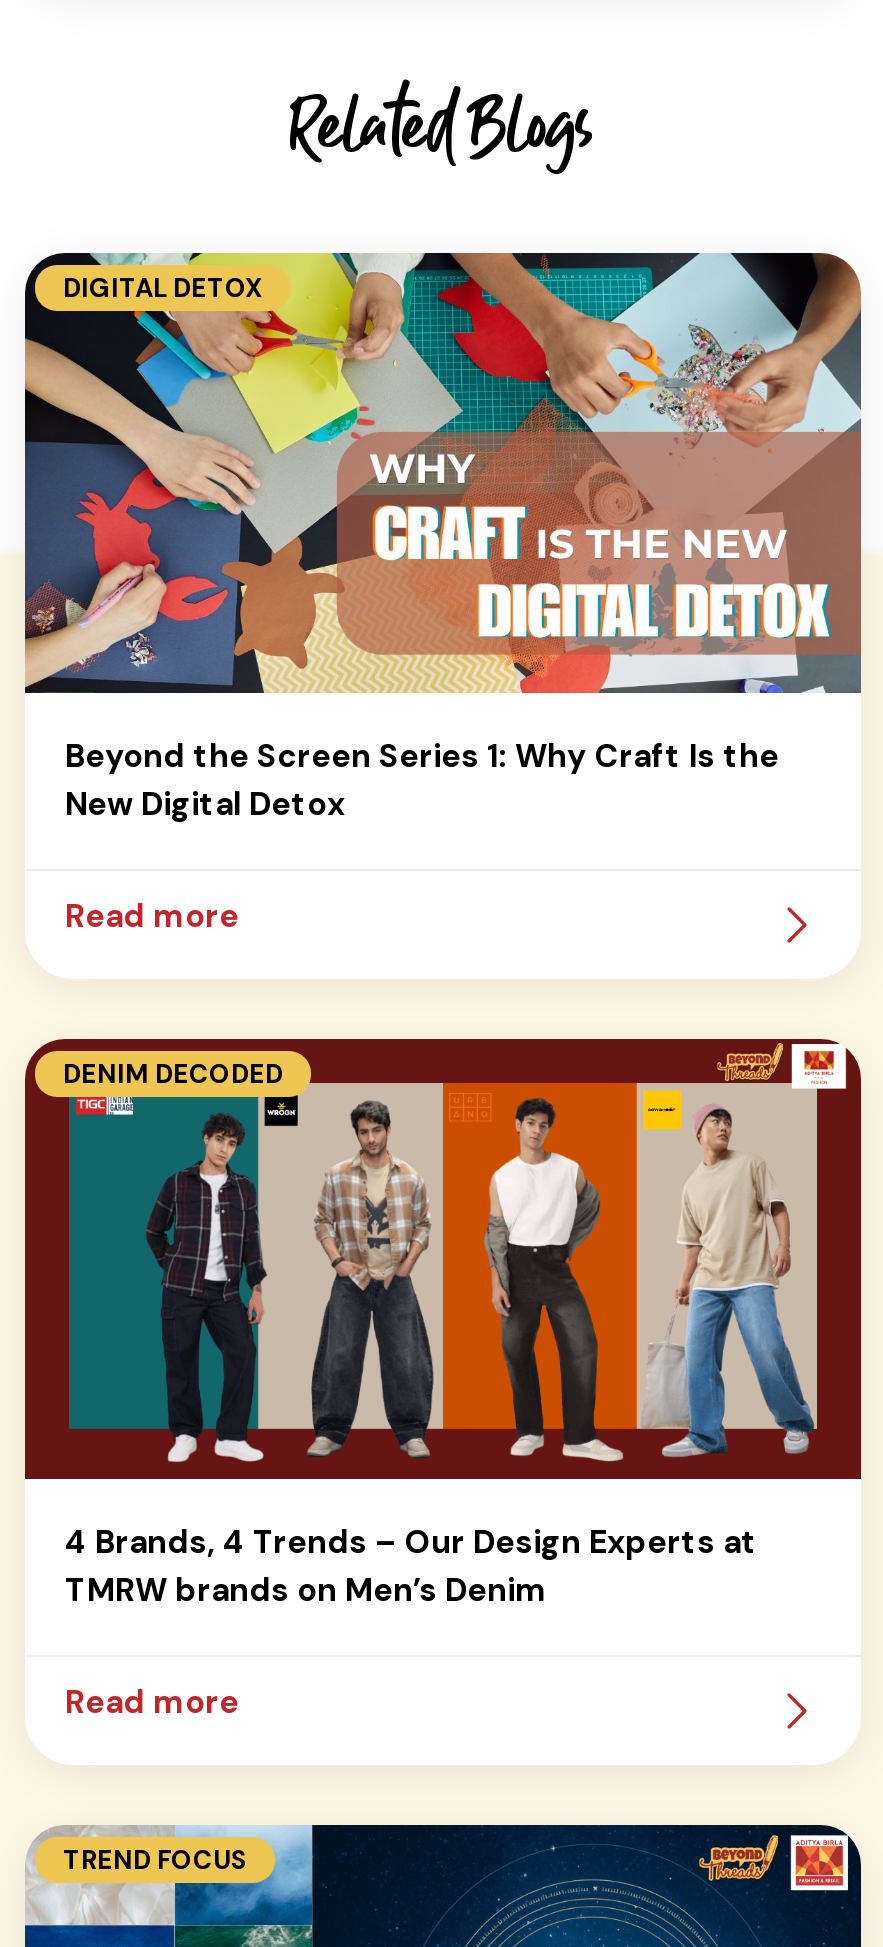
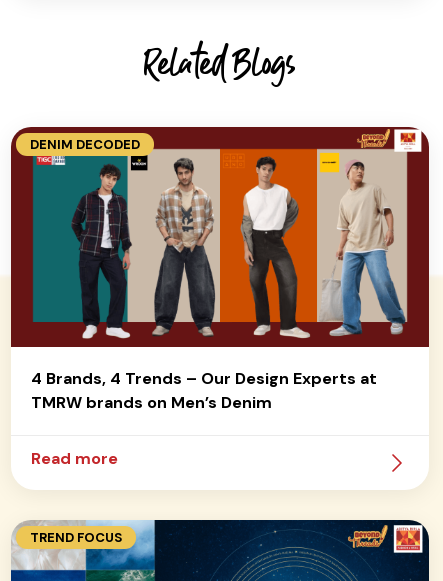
[23,251,863,695] [image] | DIGITAL DETOX -> none
[65,736,779,938] Beyond the Screen Series 1: Why Craft Is the | New Digital Detox | Read more -> none

